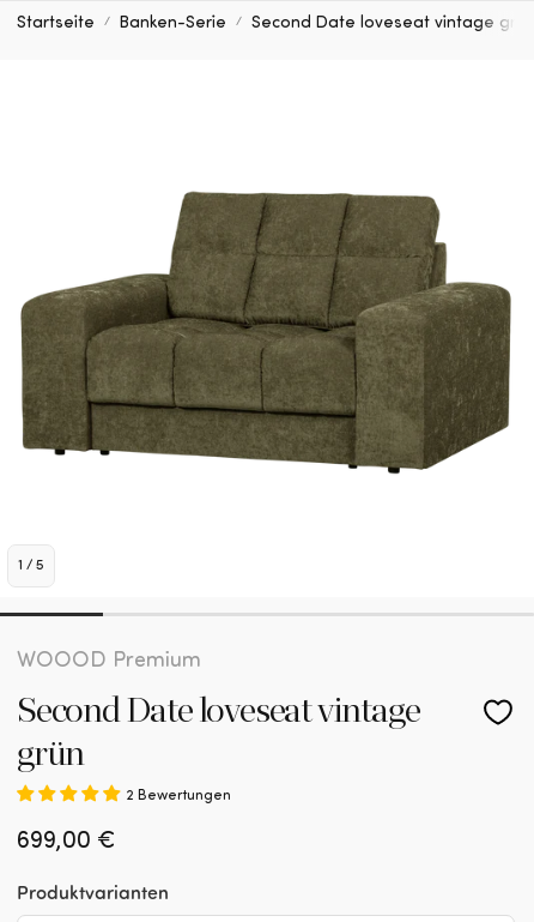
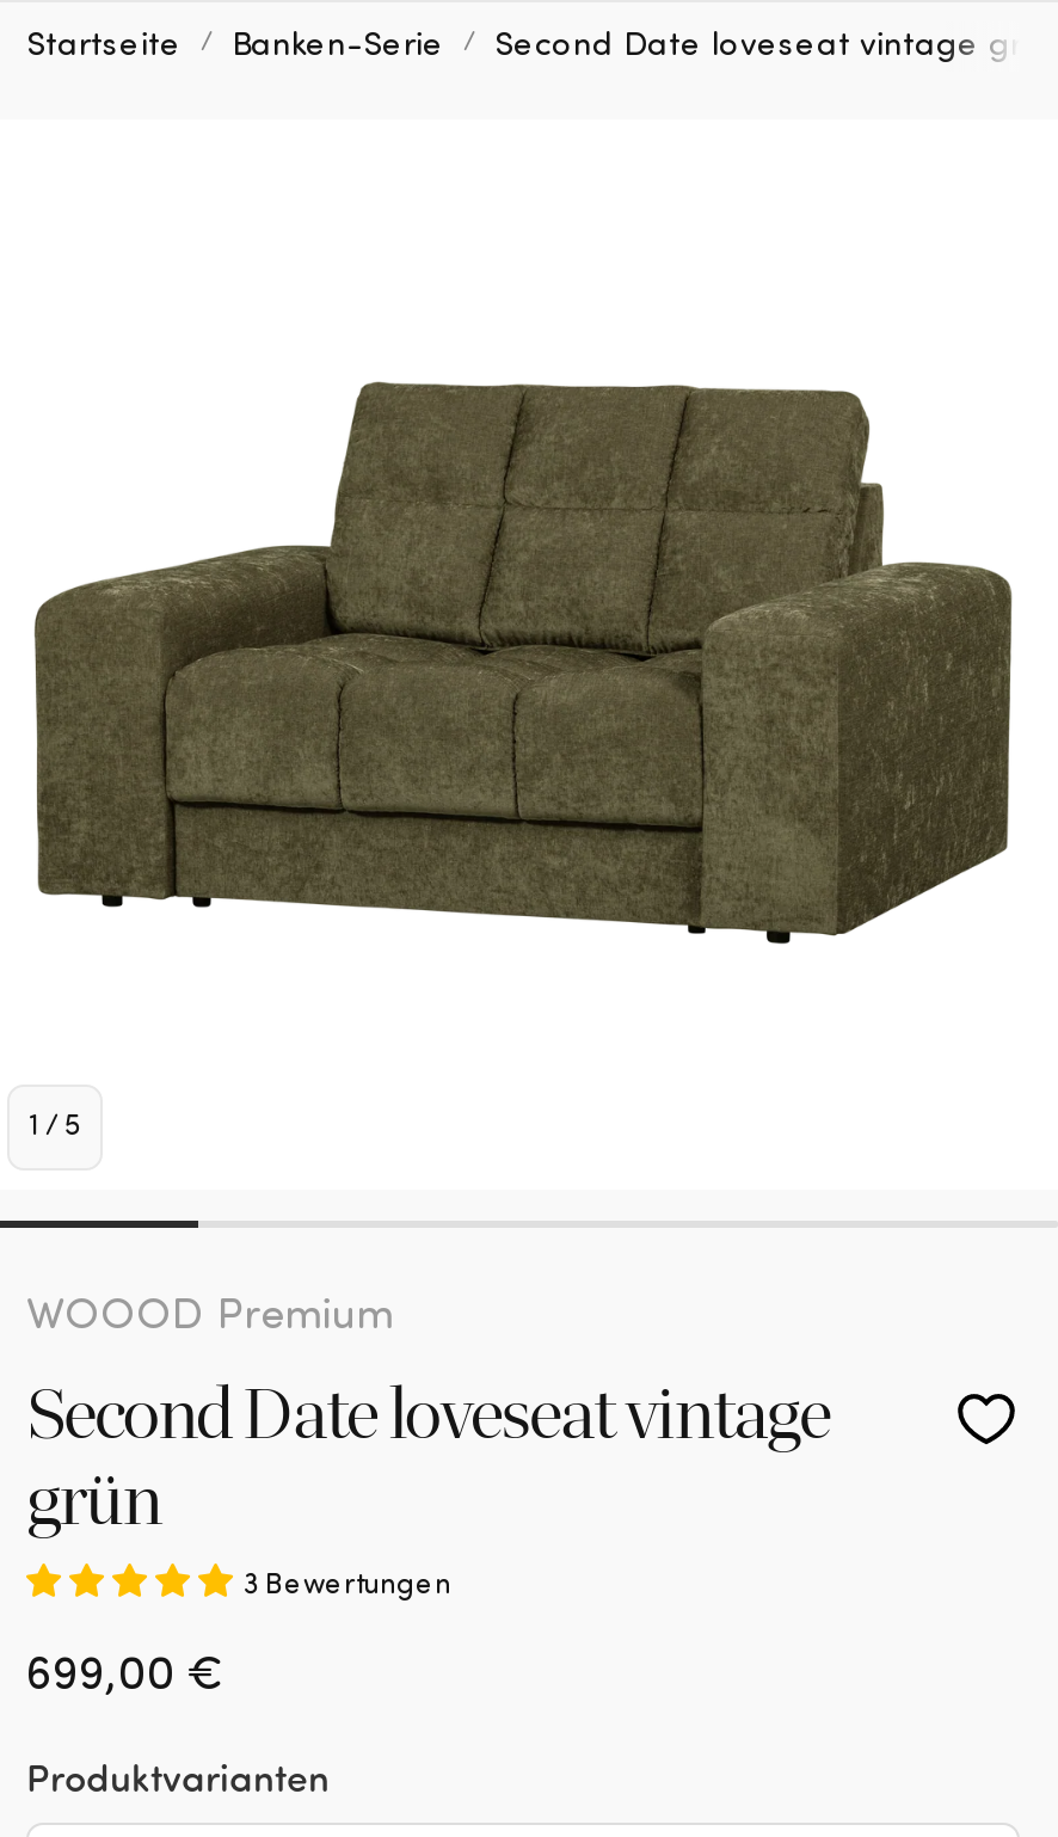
[126,788,231,803] 2 Bewertungen -> [244,1571,451,1599] 3 Bewertungen

